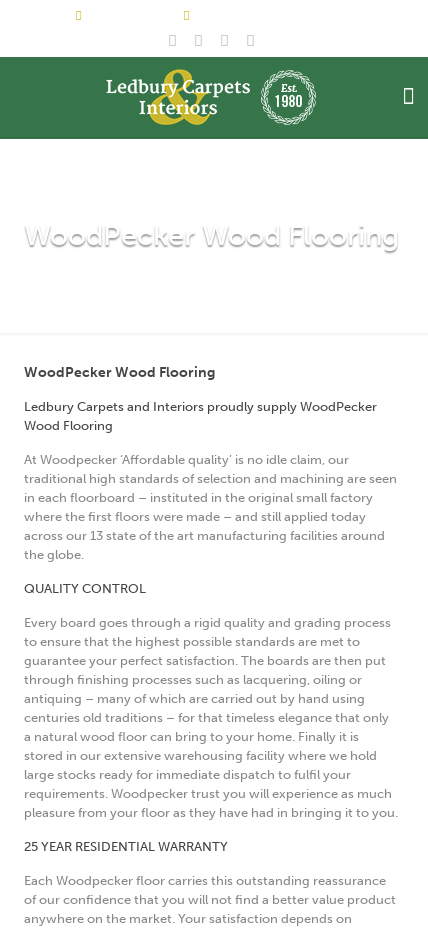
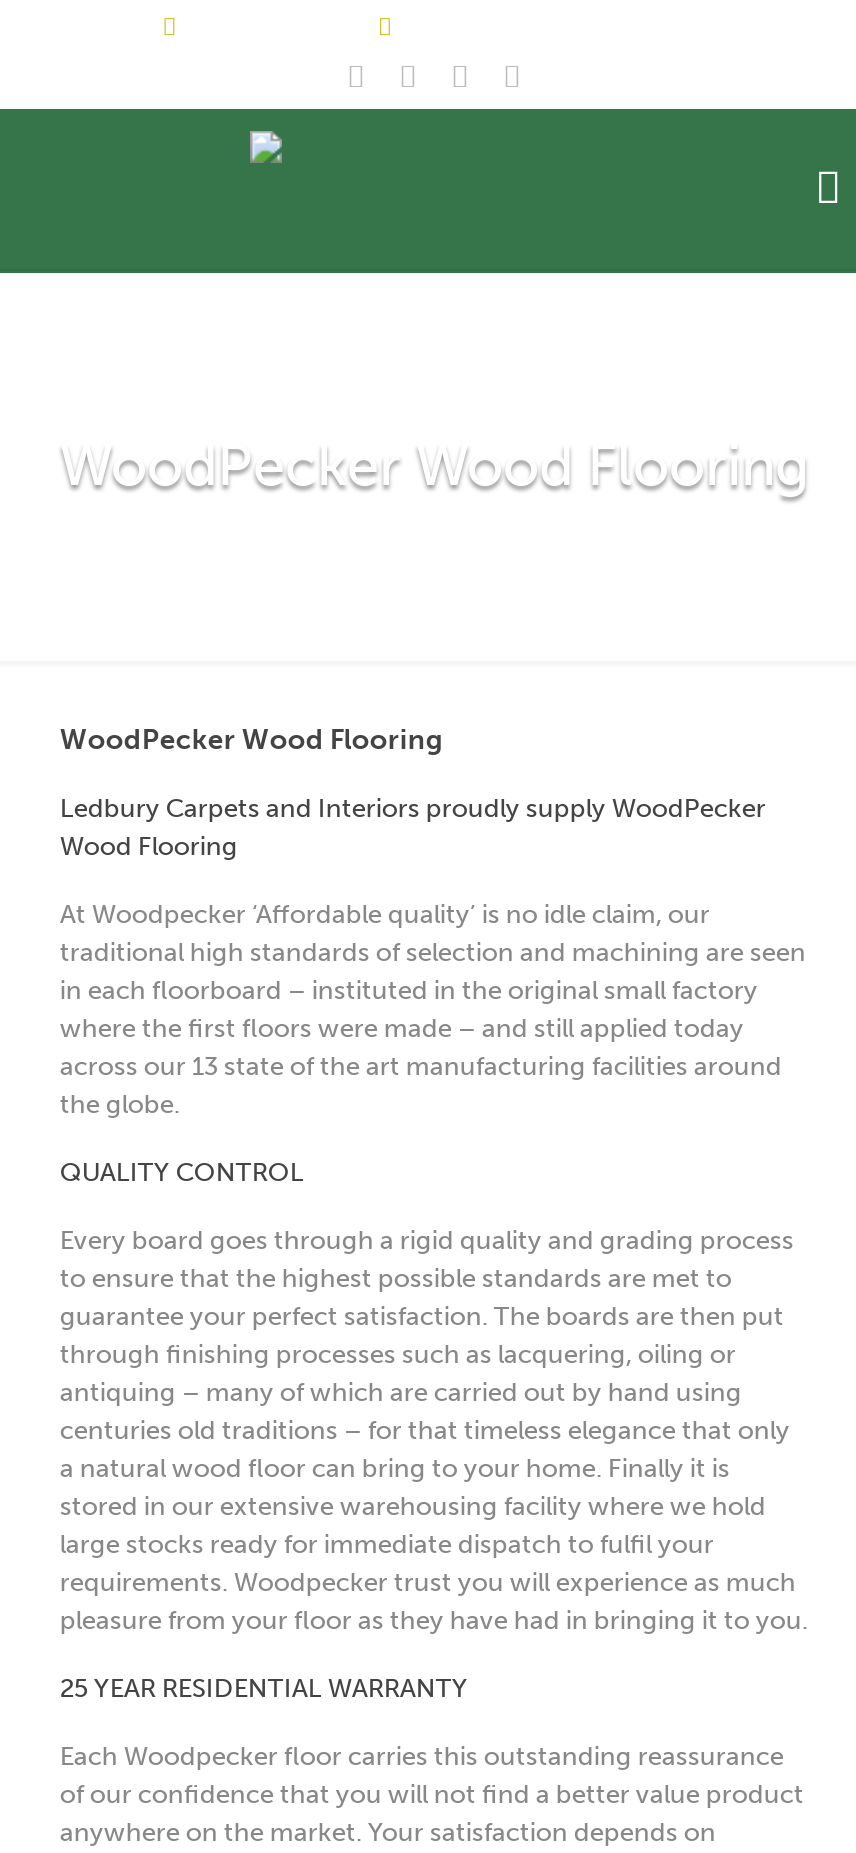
[106,68,251,126] [image] -> none
[260,69,317,126] [image] -> none

